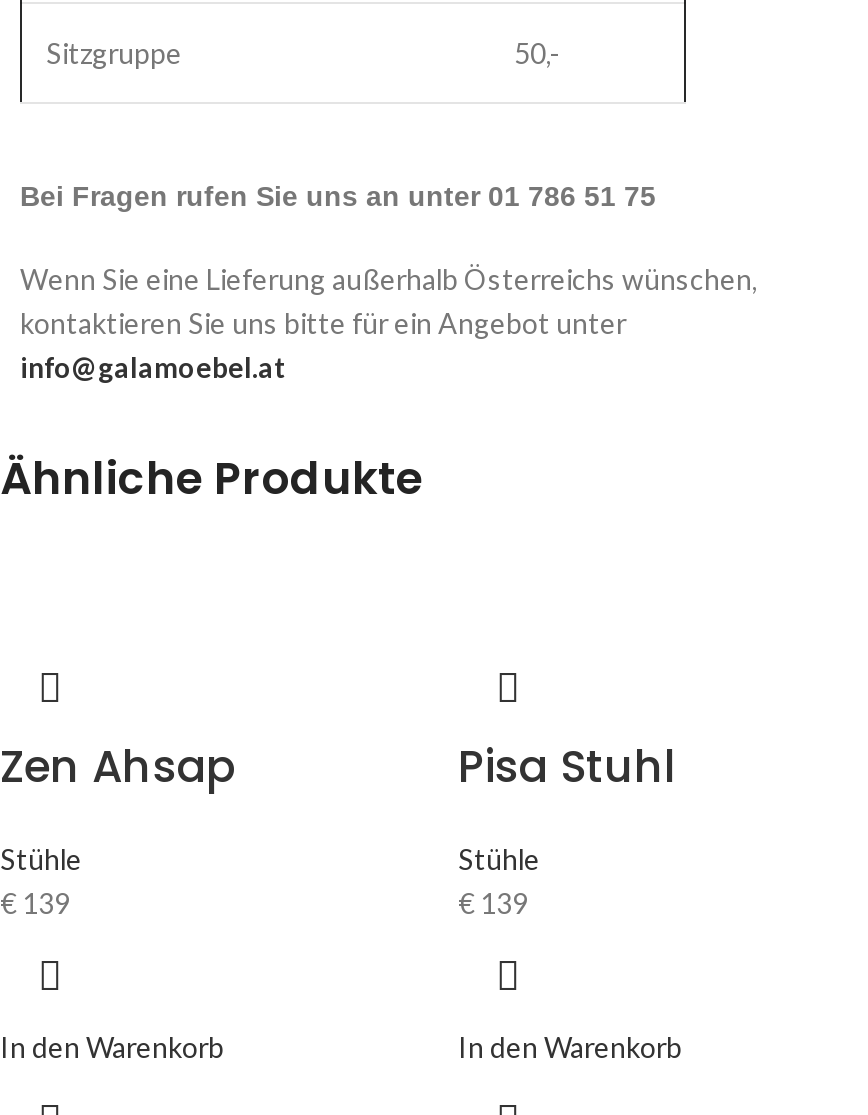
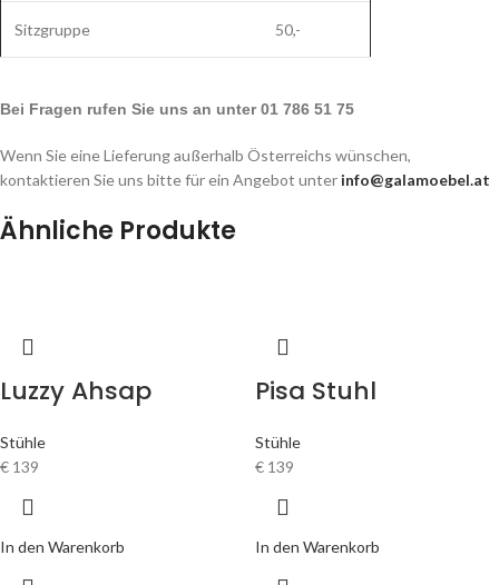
[0,737,236,799] Zen Ahsap -> [0,374,151,409] Luzzy Ahsap

